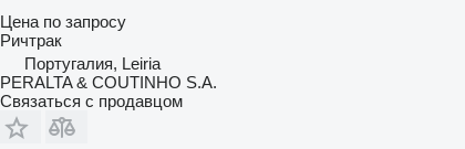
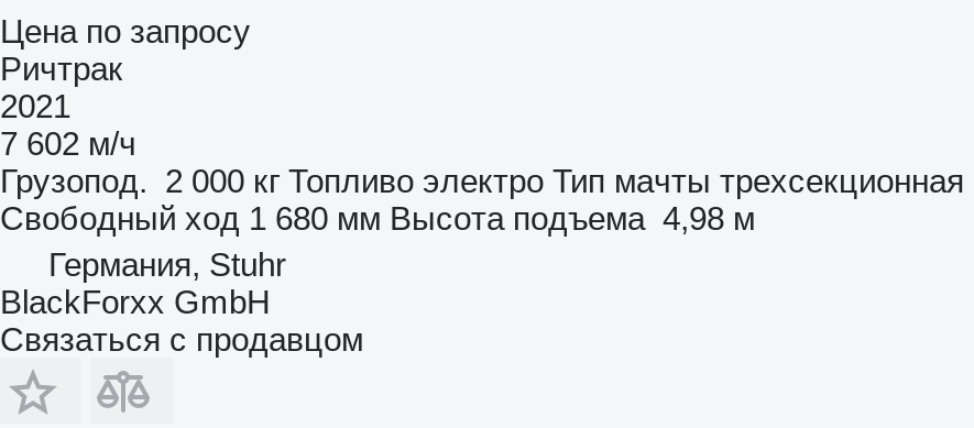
[0,54,217,91] Португалия, Leiria | PERALTA & COUTINHO S.A. -> [0,87,964,320] 2021 | 7 602 м/ч | Грузопод. 2 000 кг Топливо электро Тип мачты трехсекционная | Свободный ход 1 680 мм Высота подъема 4,98 м | Германия, Stuhr | BlackForxx GmbH

